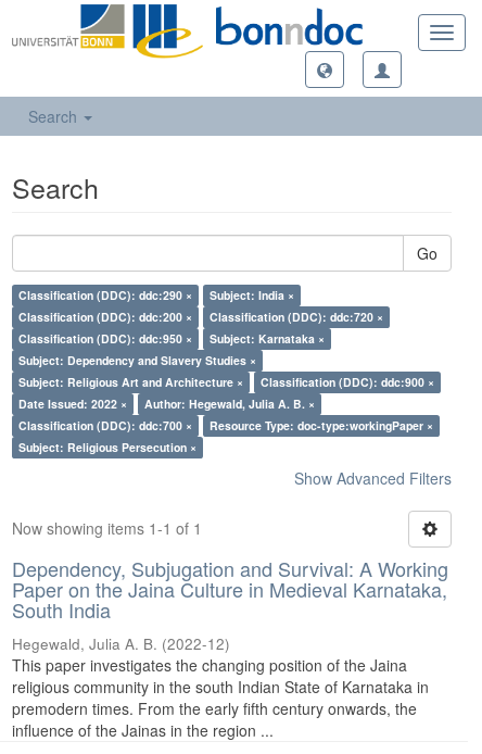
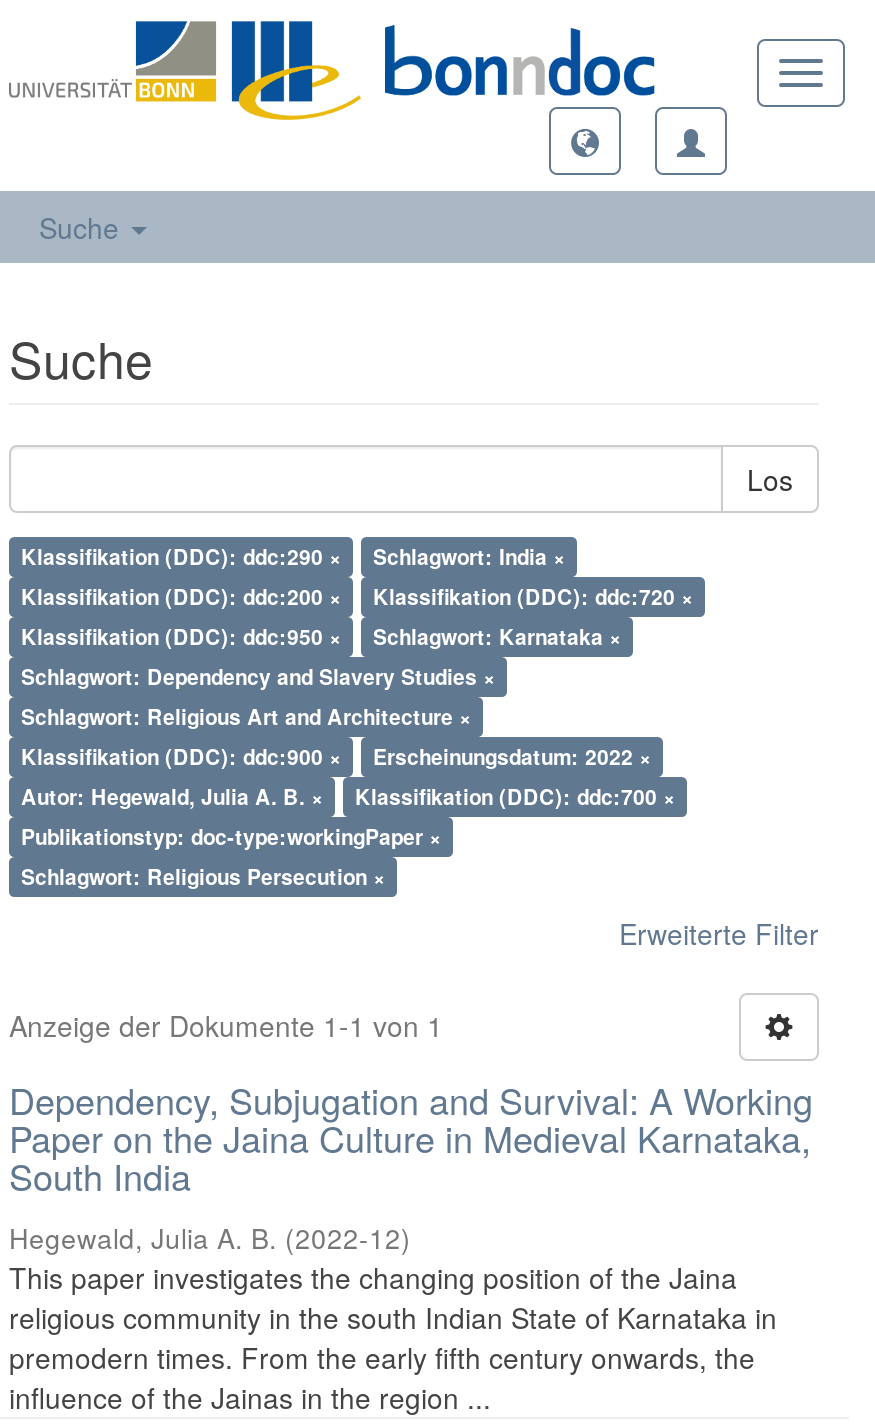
[28,105,81,127] Search -> [39,207,127,247] Suche
[12,167,99,206] Search -> [9,321,153,393] Suche
[417,242,437,264] Go -> [747,459,793,499] Los
[18,287,434,455] Classification (DDC): ddc:290 × | Subject: India × | Classification (DDC): ddc:200 × | Classification (DDC): ddc:720 × | Classification (DDC): ddc:950 × | Subject: Karnataka × | Subject: Dependency and Slavery Studies × | Subject: Religious Art and Architecture × | Classification (DDC): ddc:900 × | Date Issued: 2022 × | Author: Hegewald, Julia A. B. × | Classification (DDC): ddc:700 × | Resource Type: doc-type:workingPaper × | Subject: Religious Persecution × -> [21,541,693,891] Klassifikation (DDC): ddc:290 × | Schlagwort: India × | Klassifikation (DDC): ddc:200 × | Klassifikation (DDC): ddc:720 × | Klassifikation (DDC): ddc:950 × | Schlagwort: Karnataka × | Schlagwort: Dependency and Slavery Studies × | Schlagwort: Religious Art and Architecture × | Klassifikation (DDC): ddc:900 × | Erscheinungsdatum: 2022 × | Autor: Hegewald, Julia A. B. × | Klassifikation (DDC): ddc:700 × | Publikationstyp: doc-type:workingPaper × | Schlagwort: Religious Persecution ×
[294,467,452,489] Show Advanced Filters -> [619,913,819,953] Erweiterte Filter
[12,517,202,539] Now showing items 1-1 of 1 -> [9,1005,443,1045] Anzeige der Dokumente 1-1 von 1

